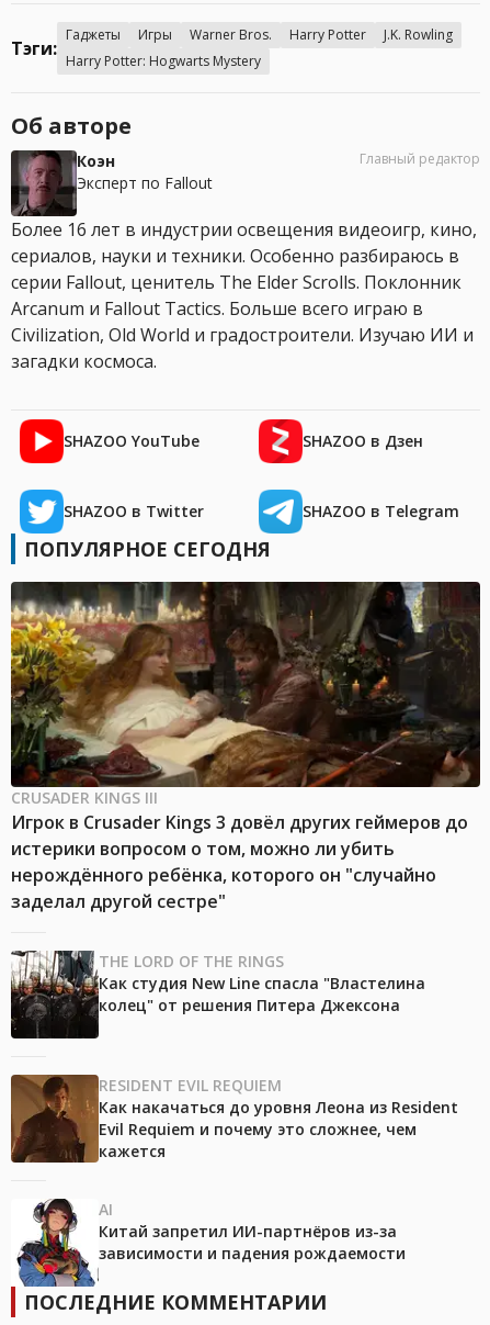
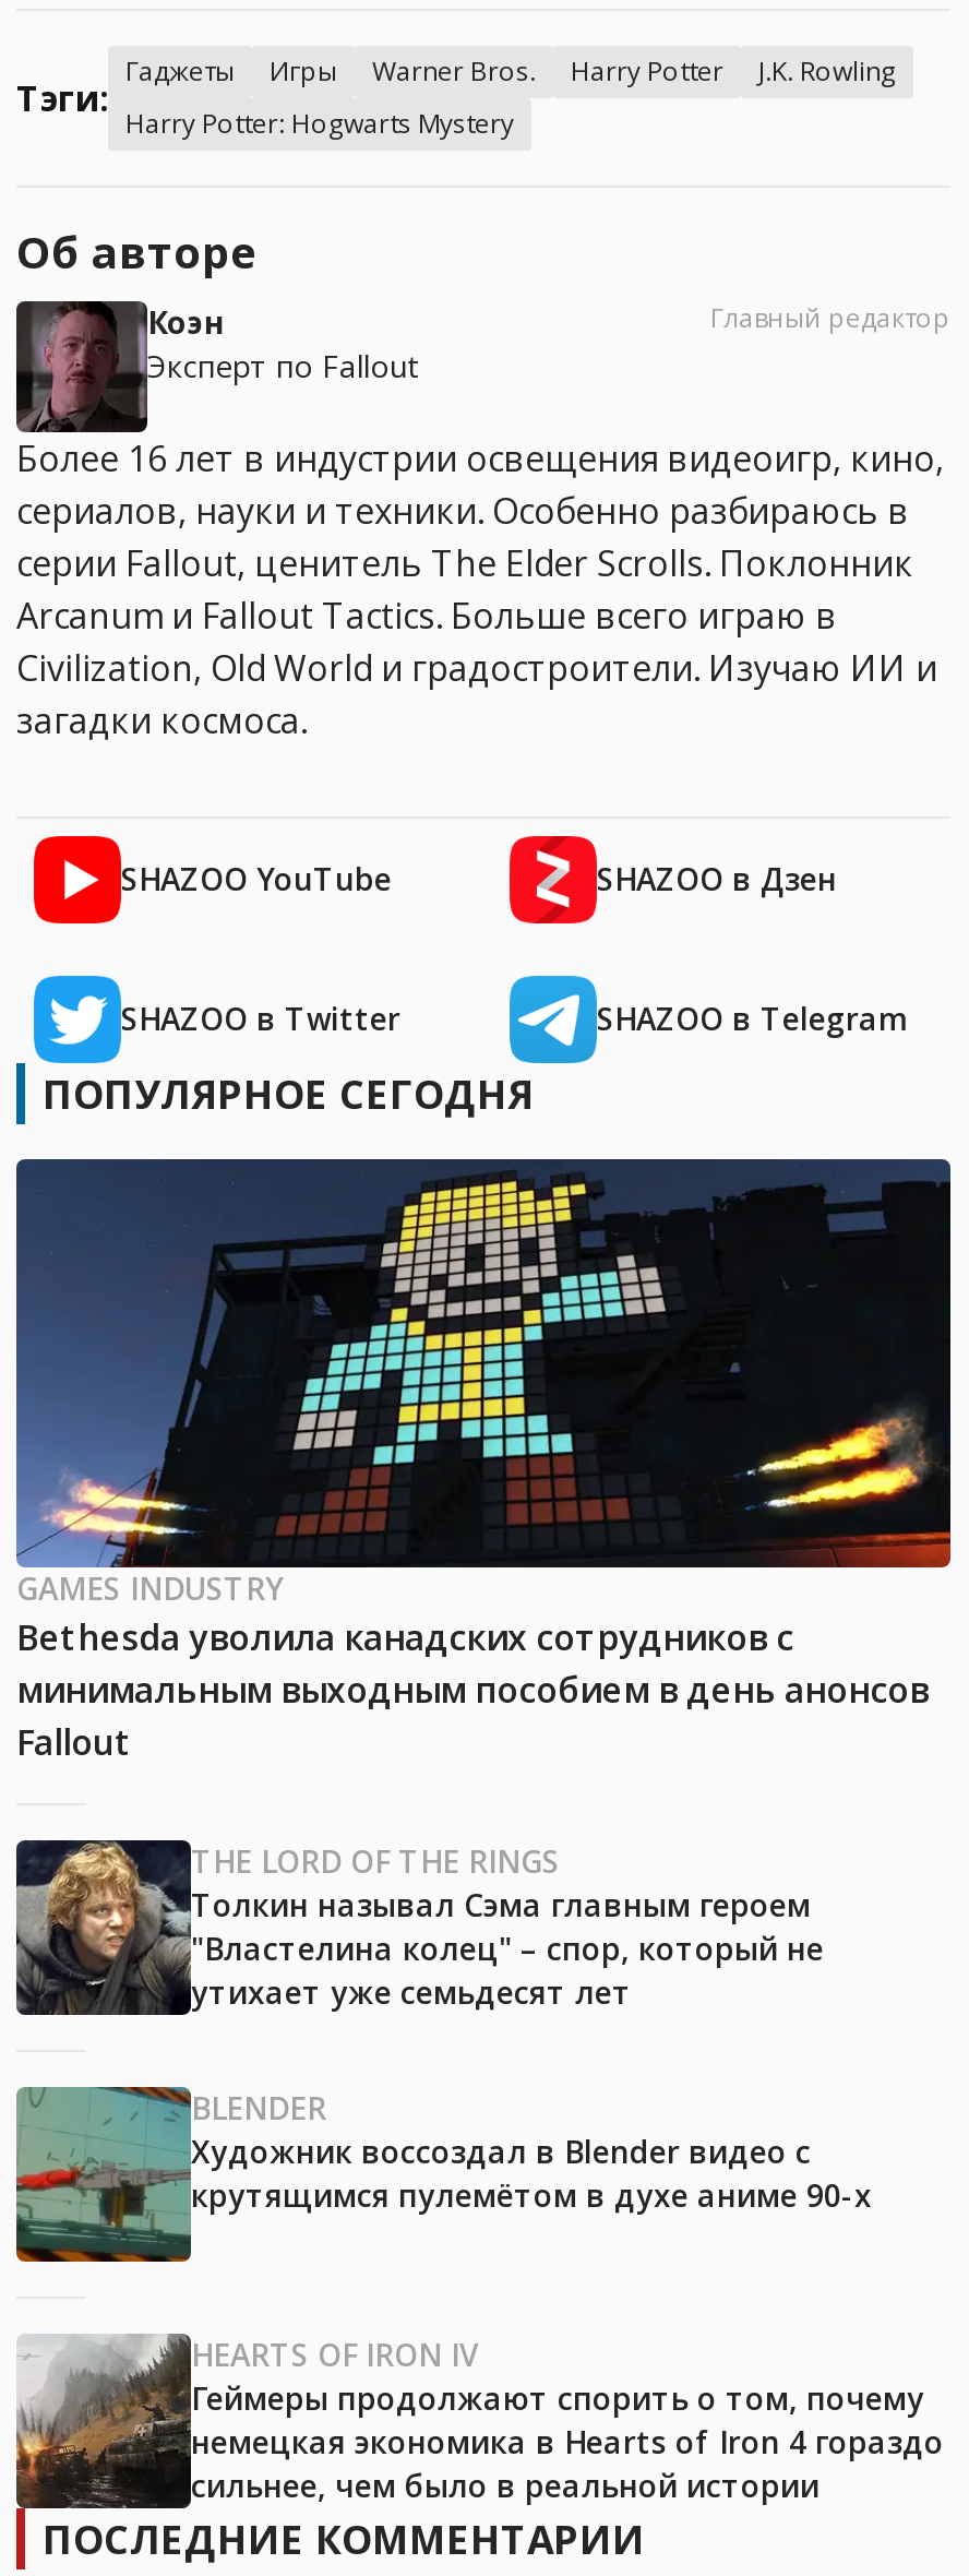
[10,581,480,914] [image] | CRUSADER KINGS III | Игрок в Crusader Kings 3 довёл других геймеров до | истерики вопросом о том, можно ли убить | нерождённого ребёнка, которого он "случайно | заделал другой сестре" -> [14,1159,953,1767] [image] | GAMES INDUSTRY | Bethesda уволила канадских сотрудников с | минимальным выходным пособием в день анонсов | Fallout
[11,951,425,1037] [image] | Как студия New Line спасла "Властелина | колец" от решения Питера Джексона -> [14,1838,824,2015] [image] | Толкин называл Сэма главным героем | "Властелина колец" – спор, который не | утихает уже семьдесят лет
[10,1075,458,1163] [image] | RESIDENT EVIL REQUIEM | Как накачаться до уровня Леона из Resident | Evil Requiem и почему это сложнее, чем | кажется -> [14,2085,872,2264] [image] | BLENDER | Художник воссоздал в Blender видео с | крутящимся пулемётом в духе аниме 90-х
[11,1198,406,1288] [image] | AI | Китай запретил ИИ-партнёров из-за | зависимости и падения рождаемости -> [14,2334,944,2511] [image] | HEARTS OF IRON IV | Геймеры продолжают спорить о том, почему | немецкая экономика в Hearts of Iron 4 гораздо | сильнее, чем было в реальной истории

